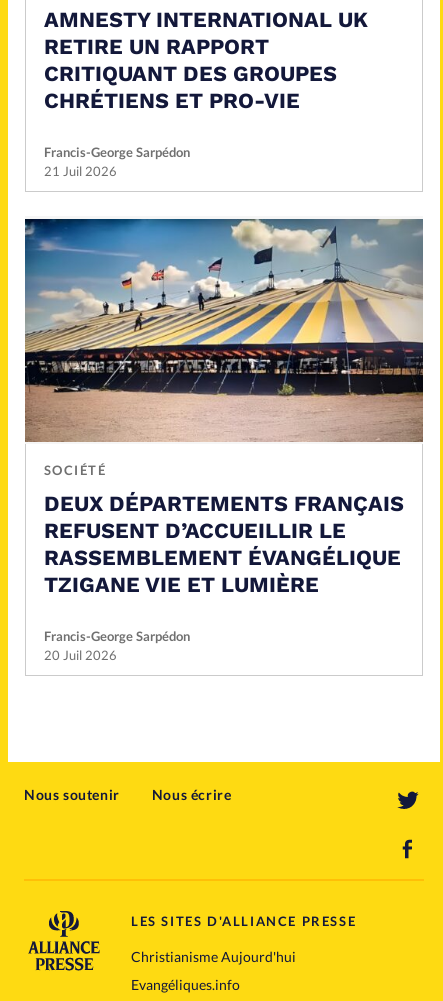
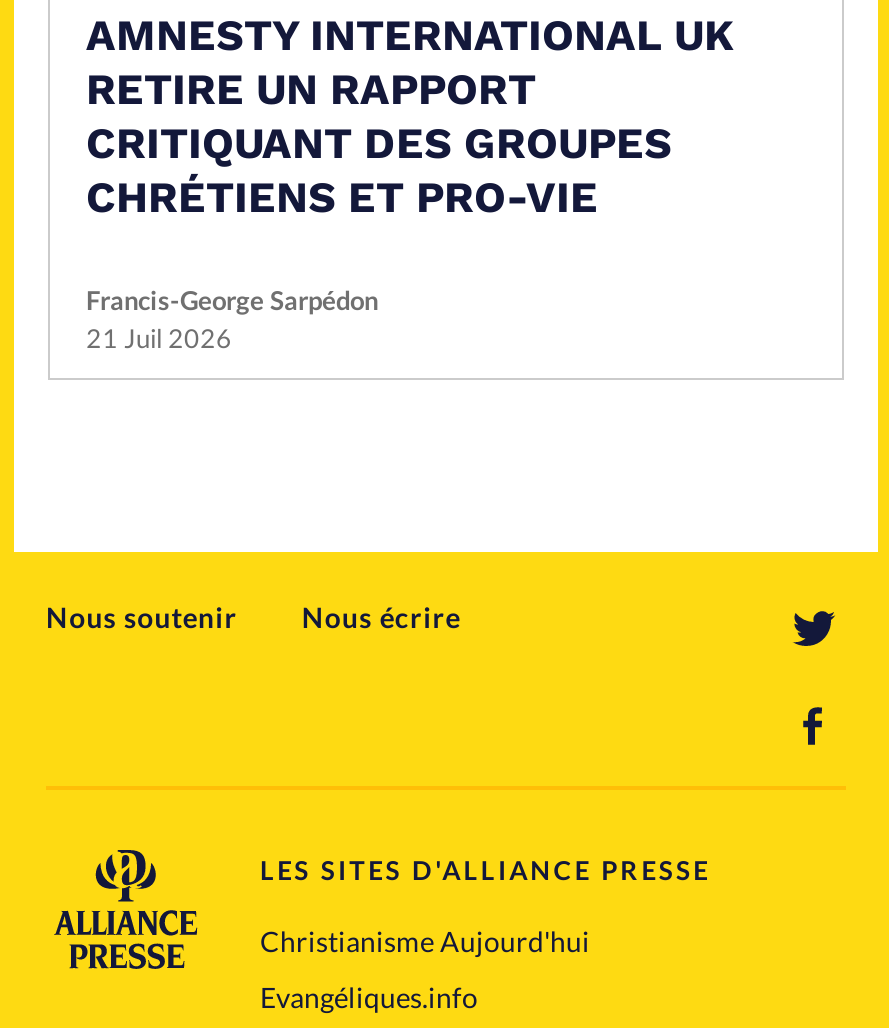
[24,218,424,663] [image] | SOCIÉTÉ | DEUX DÉPARTEMENTS FRANÇAIS | REFUSENT D’ACCUEILLIR LE | RASSEMBLEMENT ÉVANGÉLIQUE | TZIGANE VIE ET LUMIÈRE | Francis-George Sarpédon | 20 Juil 2026 -> none

